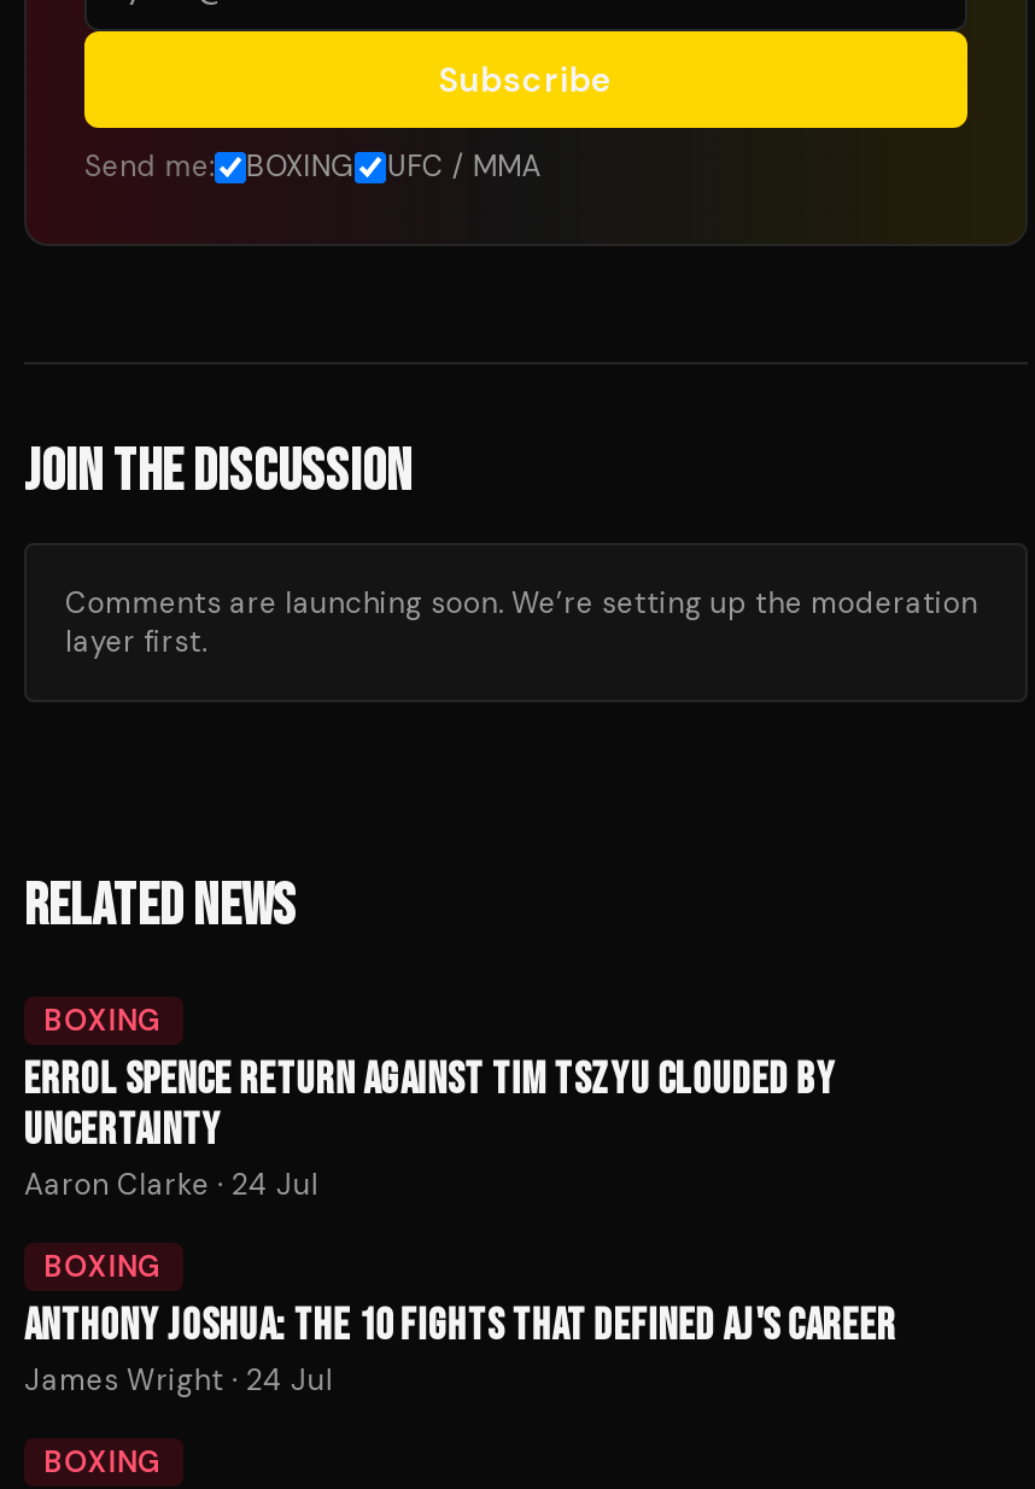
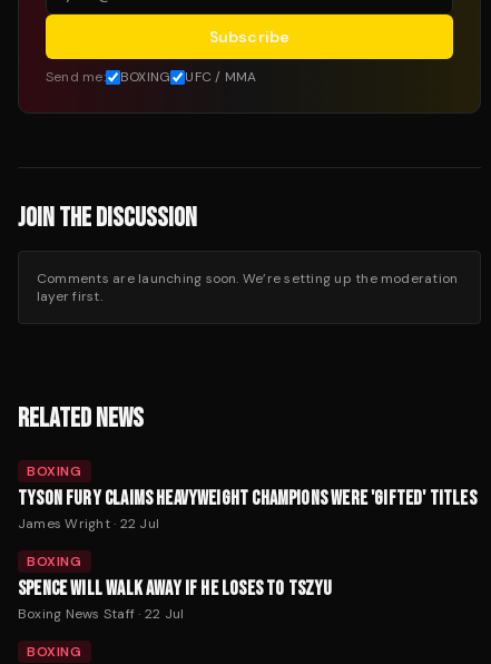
[24,1055,836,1204] ERROL SPENCE RETURN AGAINST TIM TSZYU CLOUDED BY | UNCERTAINTY | Aaron Clarke · 24 Jul -> [18,487,476,533] TYSON FURY CLAIMS HEAVYWEIGHT CHAMPIONS WERE 'GIFTED' TITLES | James Wright · 22 Jul
[24,1301,897,1400] ANTHONY JOSHUA: THE 10 FIGHTS THAT DEFINED AJ'S CAREER | James Wright · 24 Jul -> [18,577,332,623] SPENCE WILL WALK AWAY IF HE LOSES TO TSZYU | Boxing News Staff · 22 Jul

